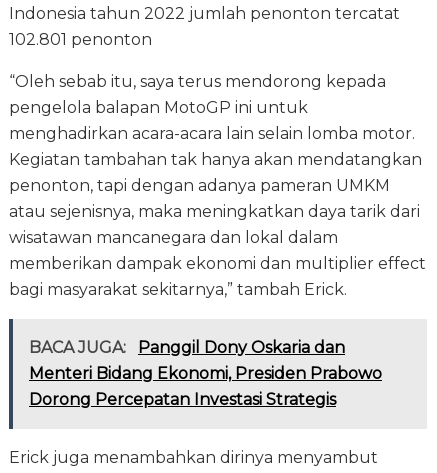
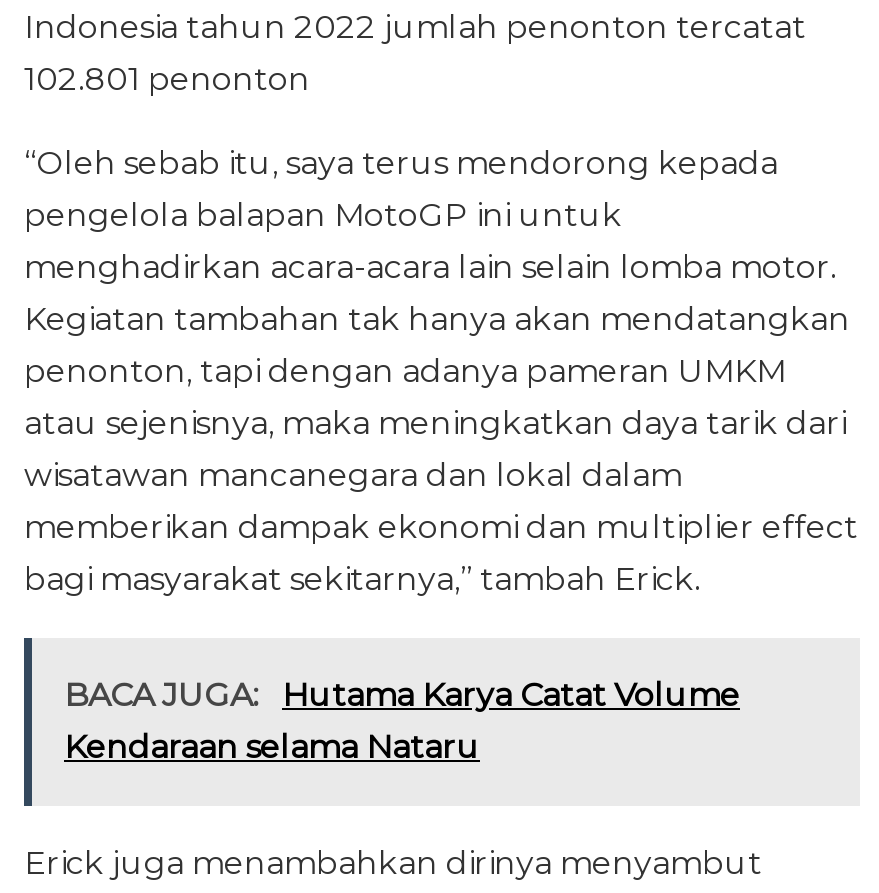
[29,338,382,409] BACA JUGA: Panggil Dony Oskaria dan | Menteri Bidang Ekonomi, Presiden Prabowo | Dorong Percepatan Investasi Strategis -> [64,676,740,766] BACA JUGA: Hutama Karya Catat Volume | Kendaraan selama Nataru

